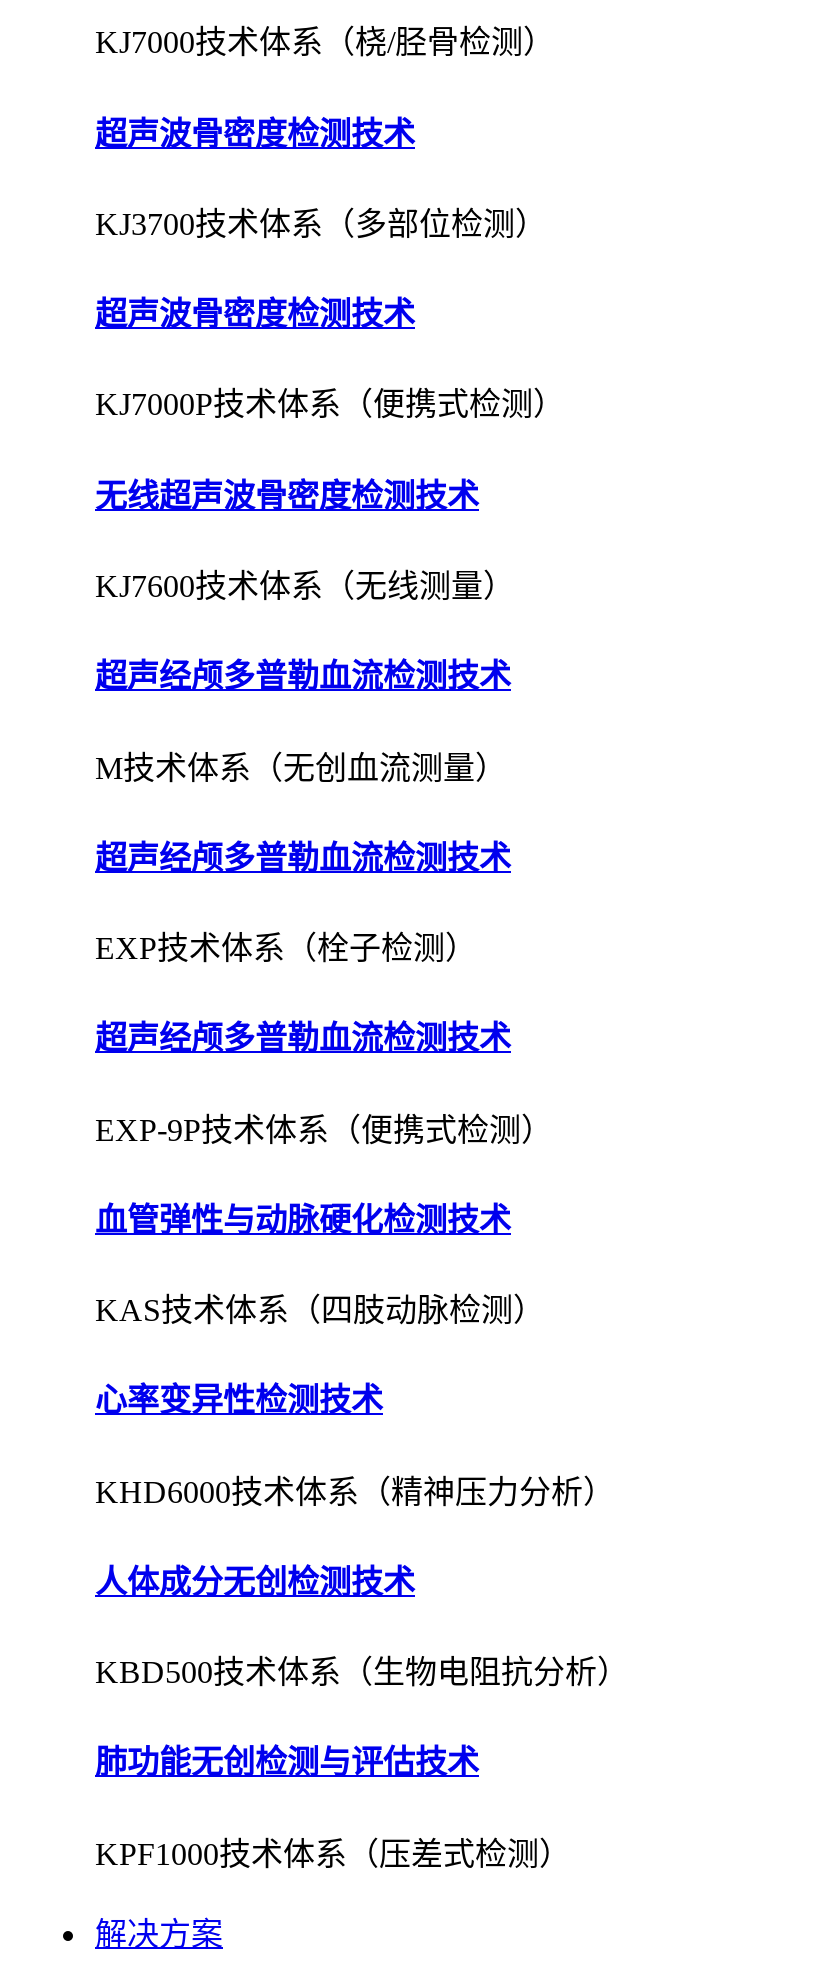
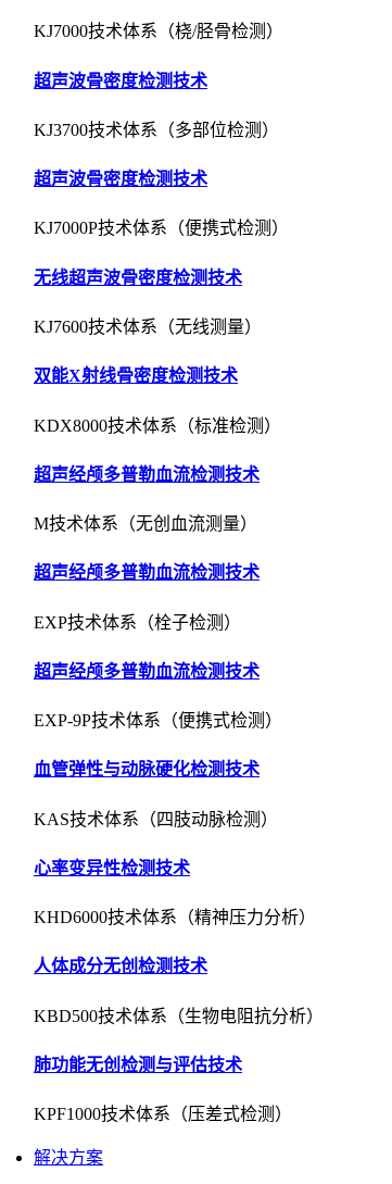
none -> [34,367,281,434] 双能X射线骨密度检测技术 | KDX8000技术体系（标准检测）

